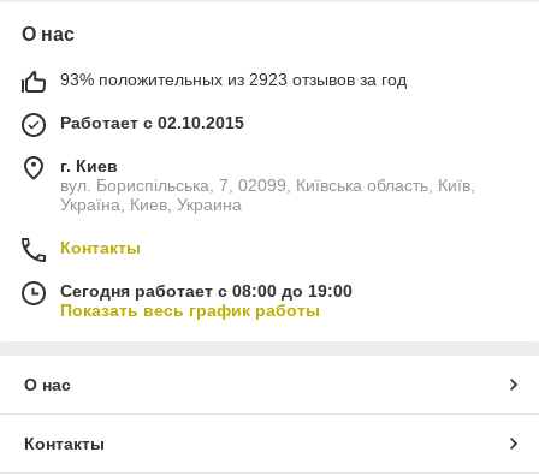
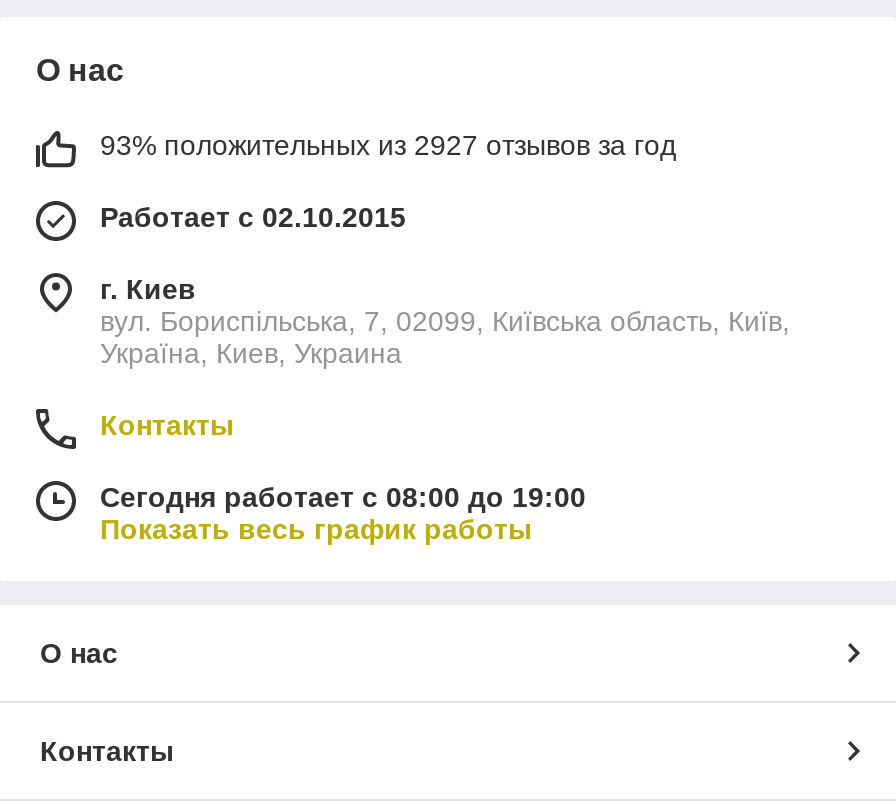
[60,69,407,89] 93% положительных из 2923 отзывов за год -> [100,129,676,161] 93% положительных из 2927 отзывов за год

